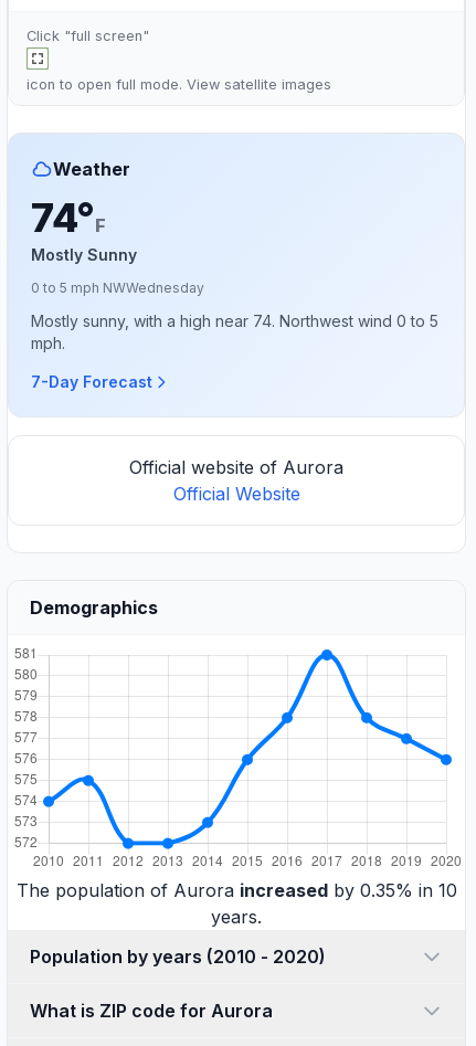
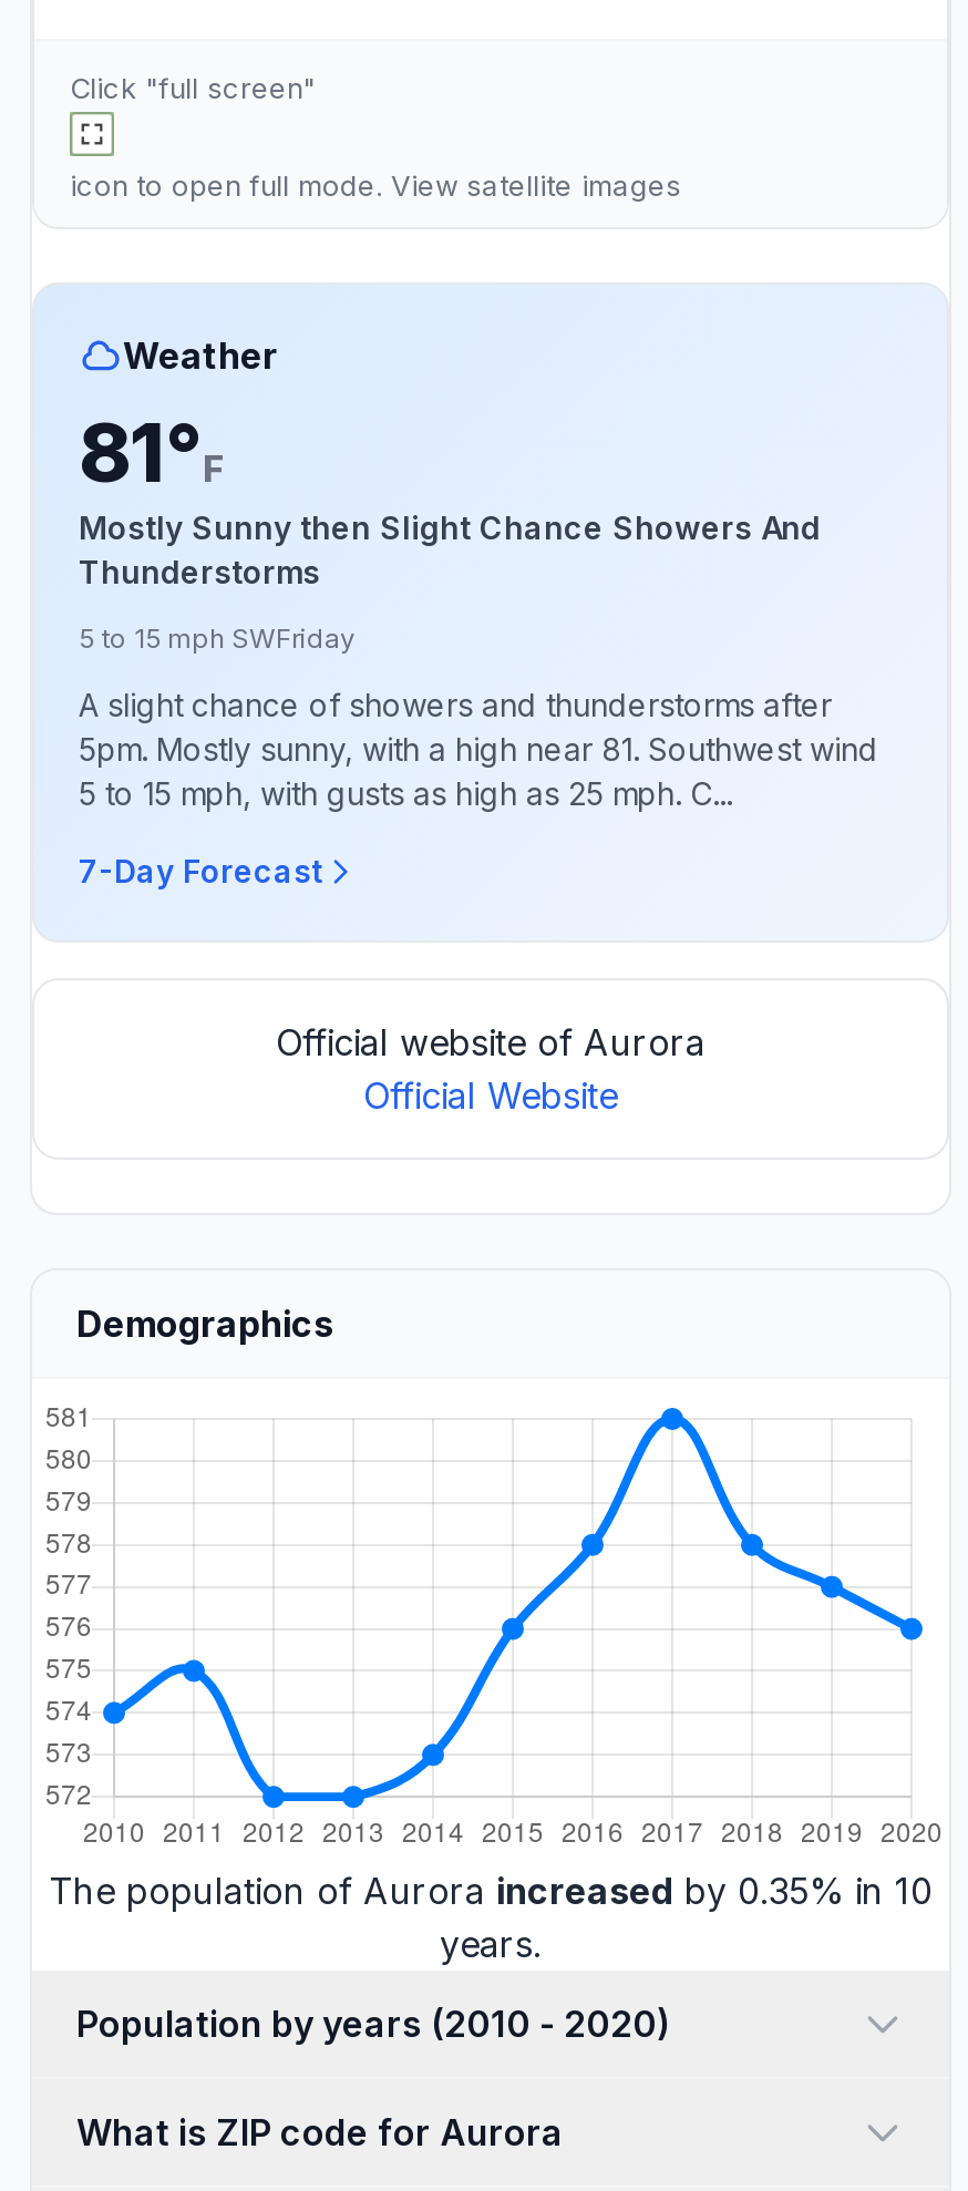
[31,193,137,263] 74°F | Mostly Sunny -> [79,403,821,589] 81°F | Mostly Sunny then Slight Chance Showers And | Thunderstorms
[31,279,204,295] 0 to 5 mph NWWednesday -> [79,620,356,654] 5 to 15 mph SWFriday
[31,311,438,352] Mostly sunny, with a high near 74. Northwest wind 0 to 5 | mph. -> [79,685,878,811] A slight chance of showers and thunderstorms after | 5pm. Mostly sunny, with a high near 81. Southwest wind | 5 to 15 mph, with gusts as high as 25 mph. C...

